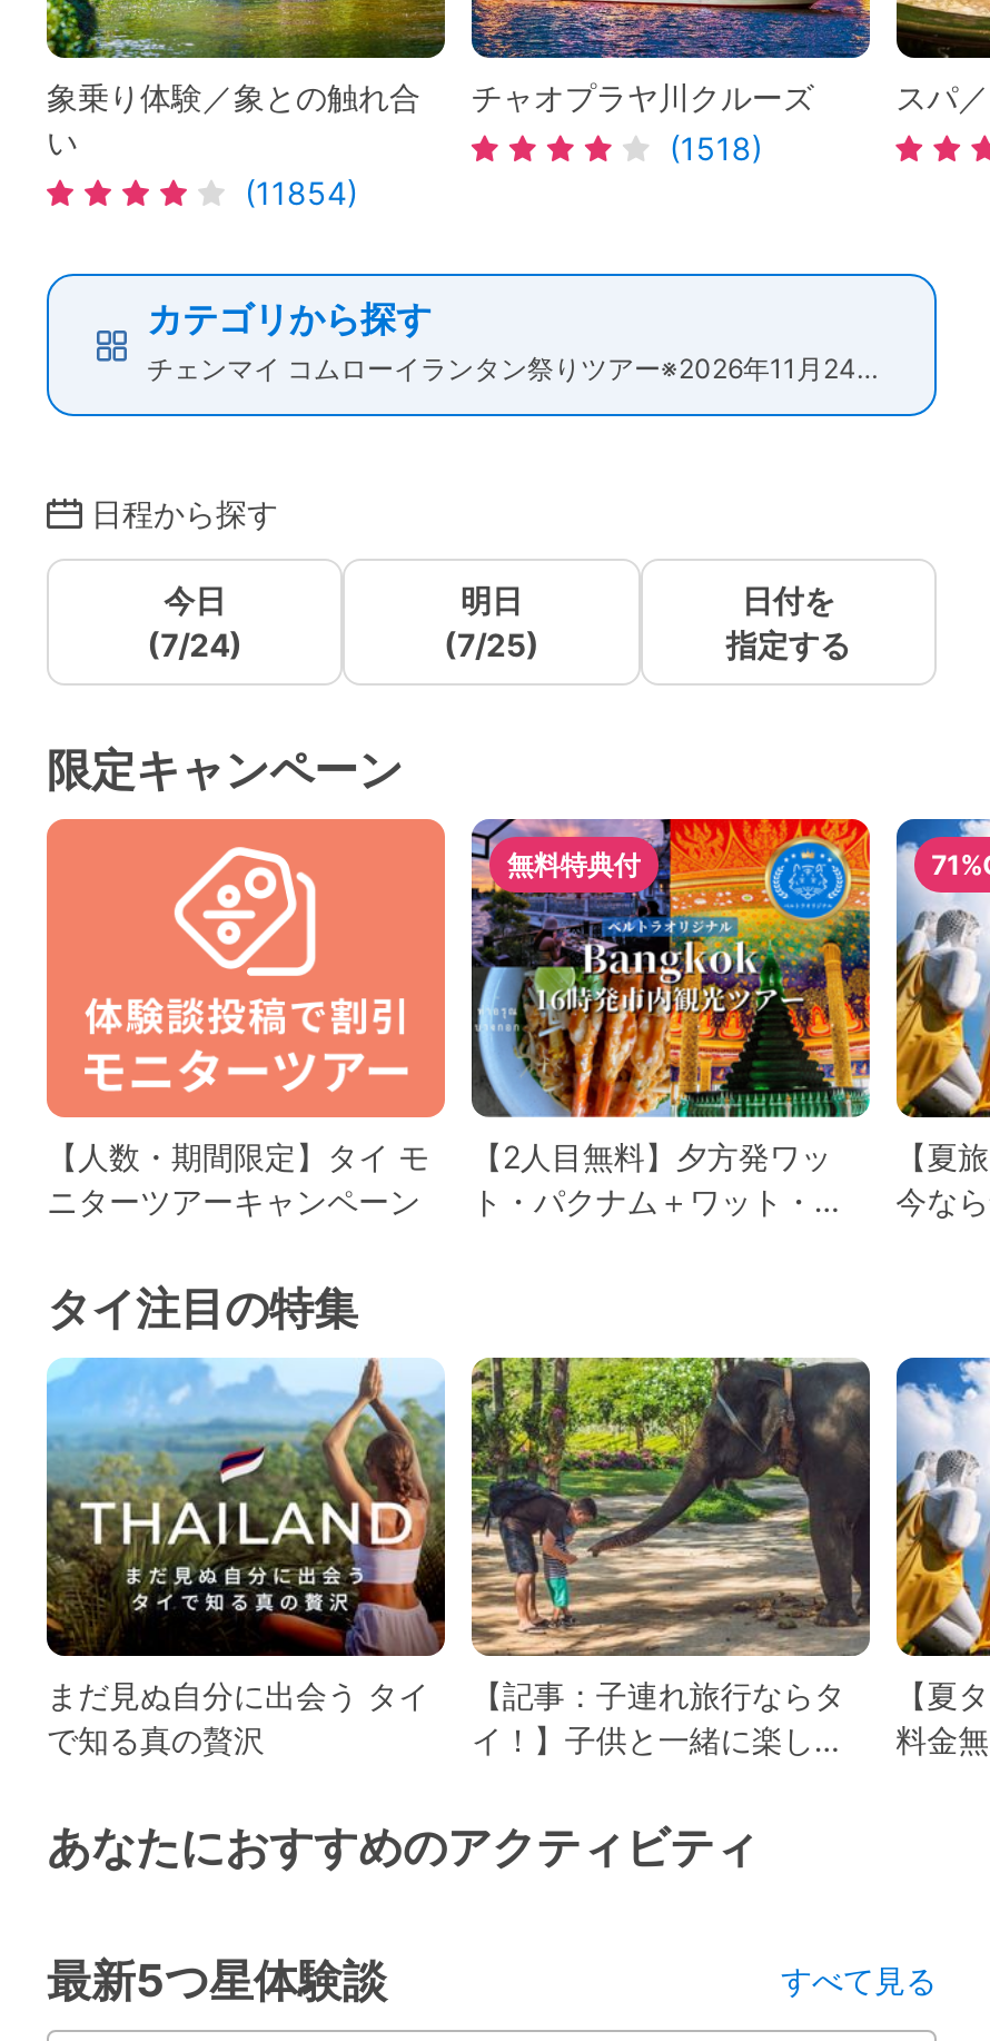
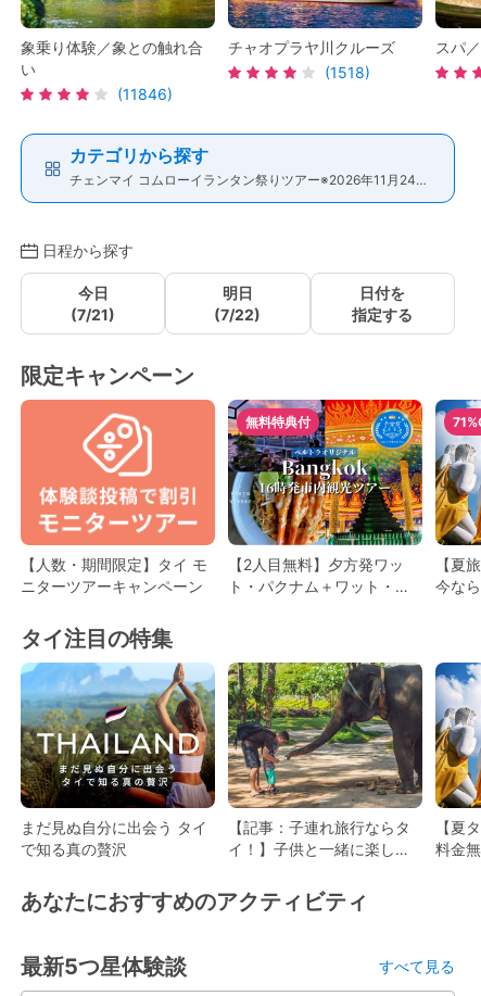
[245,172,358,210] (11854) -> [117,84,173,103] (11846)
[147,624,243,662] (7/24) -> [71,305,115,323] (7/21)
[444,624,539,662] (7/25) -> [214,305,261,323] (7/22)

